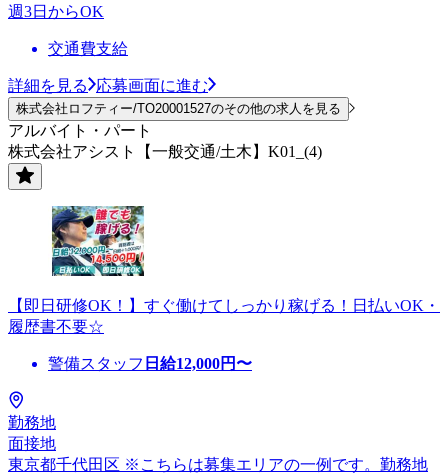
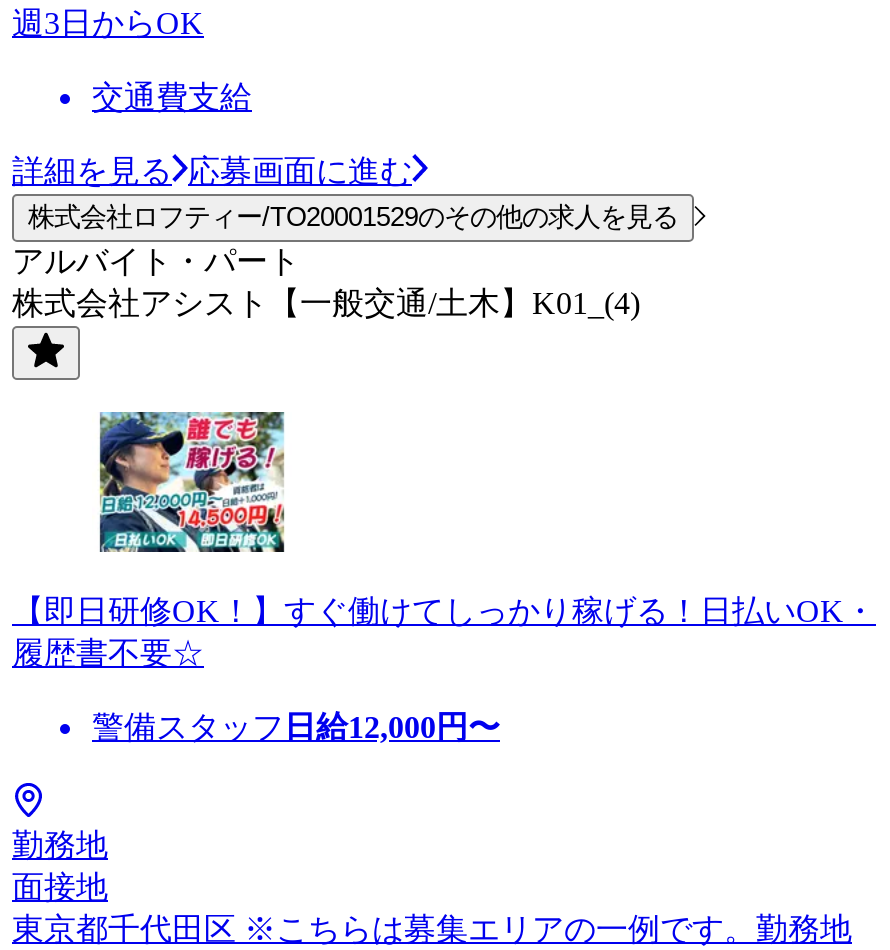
[16,101,341,116] 株式会社ロフティー/TO20001527のその他の求人を見る -> [28,202,678,232] 株式会社ロフティー/TO20001529のその他の求人を見る

